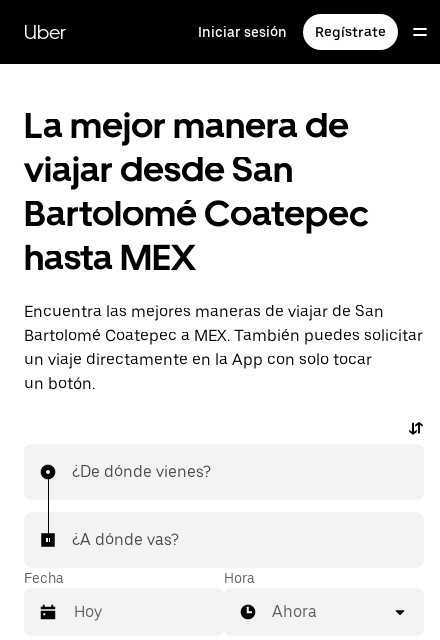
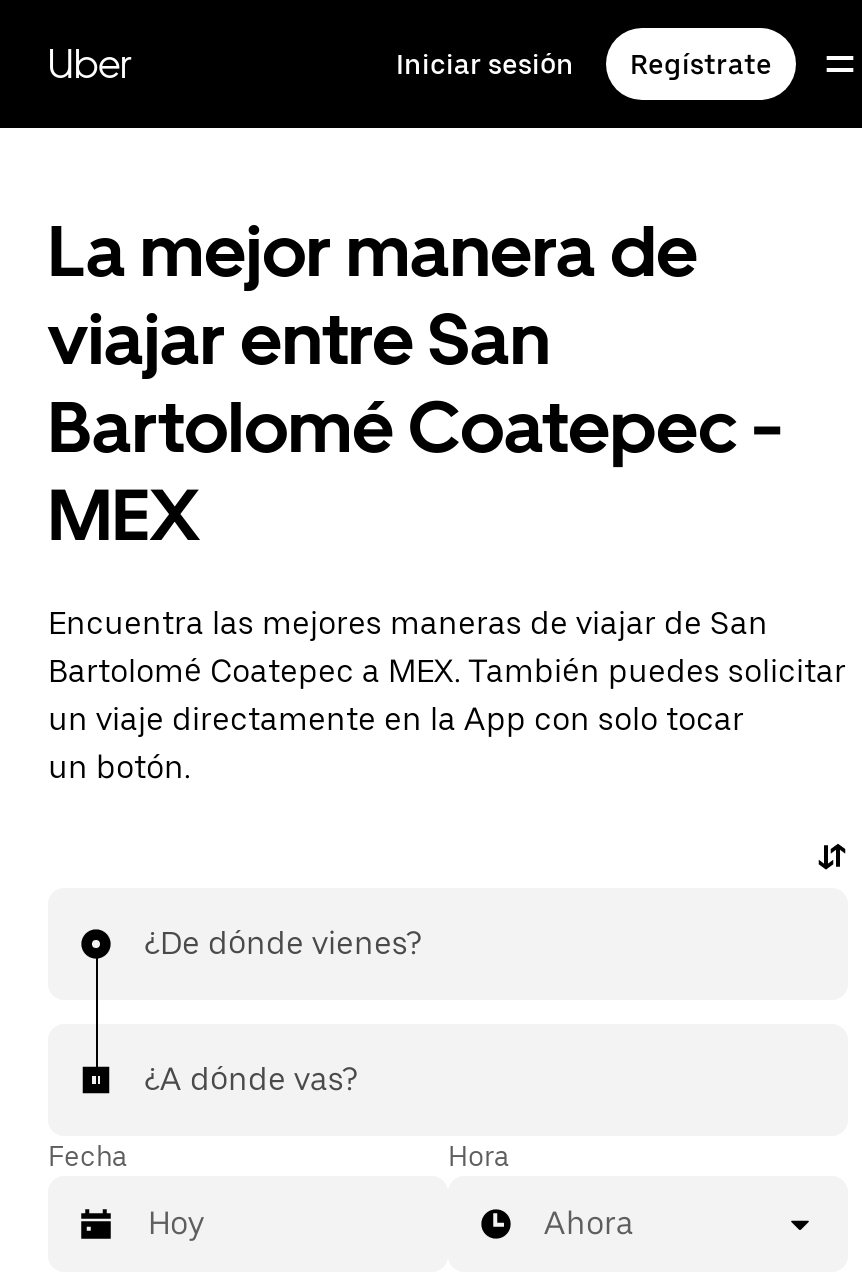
[24,148,369,279] viajar desde San | Bartolomé Coatepec | hasta MEX -> [48,296,782,558] viajar entre San | Bartolomé Coatepec - | MEX

